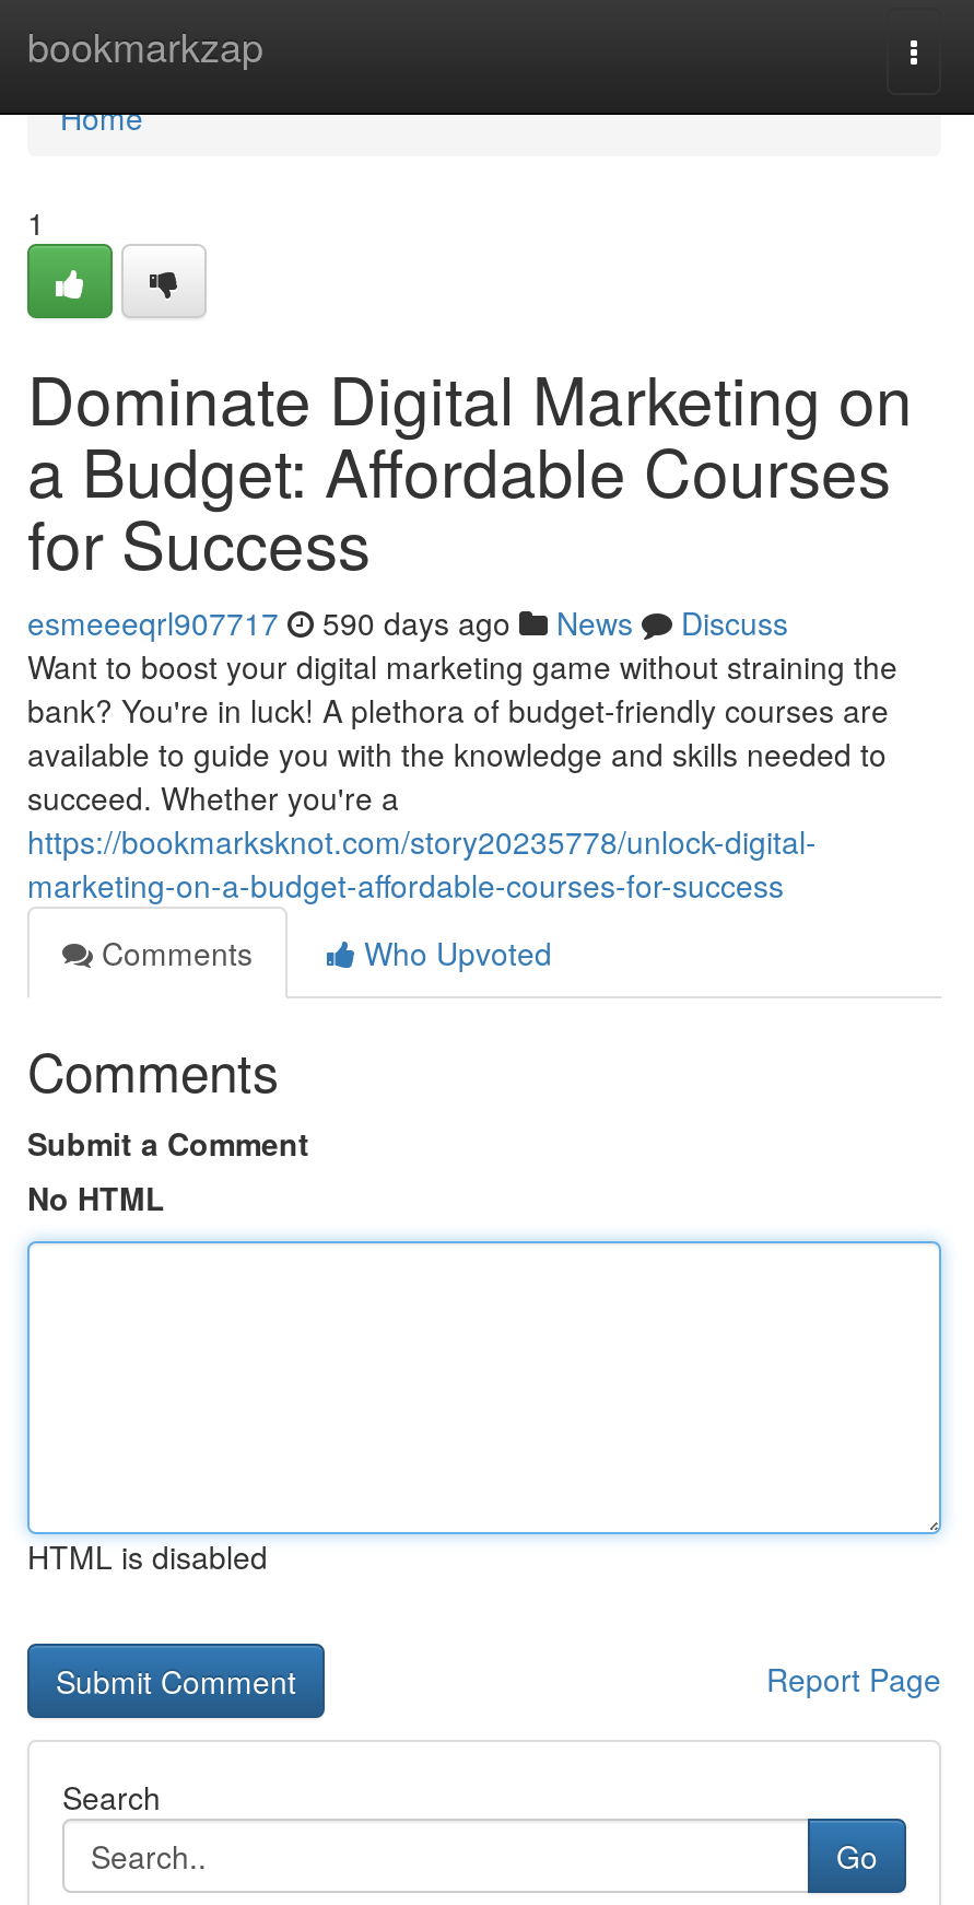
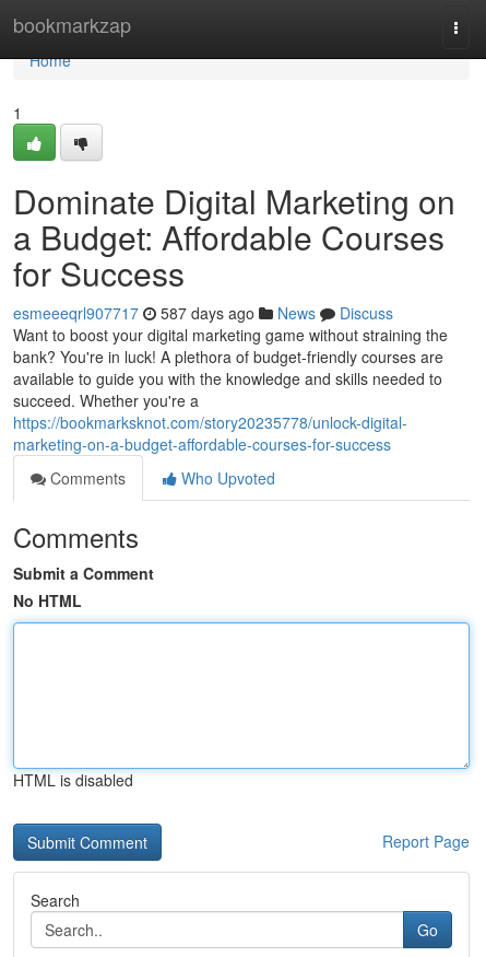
[27,600,788,644] esmeeeqrl907717 590 days ago News Discuss -> [13,302,393,324] esmeeeqrl907717 587 days ago News Discuss

